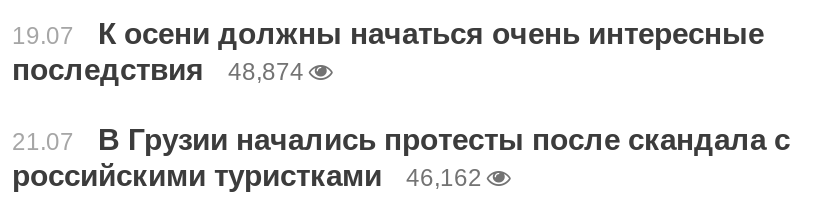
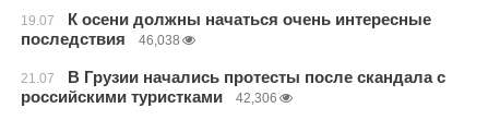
[12,52,304,86] последствия 48,874 -> [21,29,180,48] последствия 46,038
[12,158,482,192] российскими туристками 46,162 -> [21,87,277,106] российскими туристками 42,306

